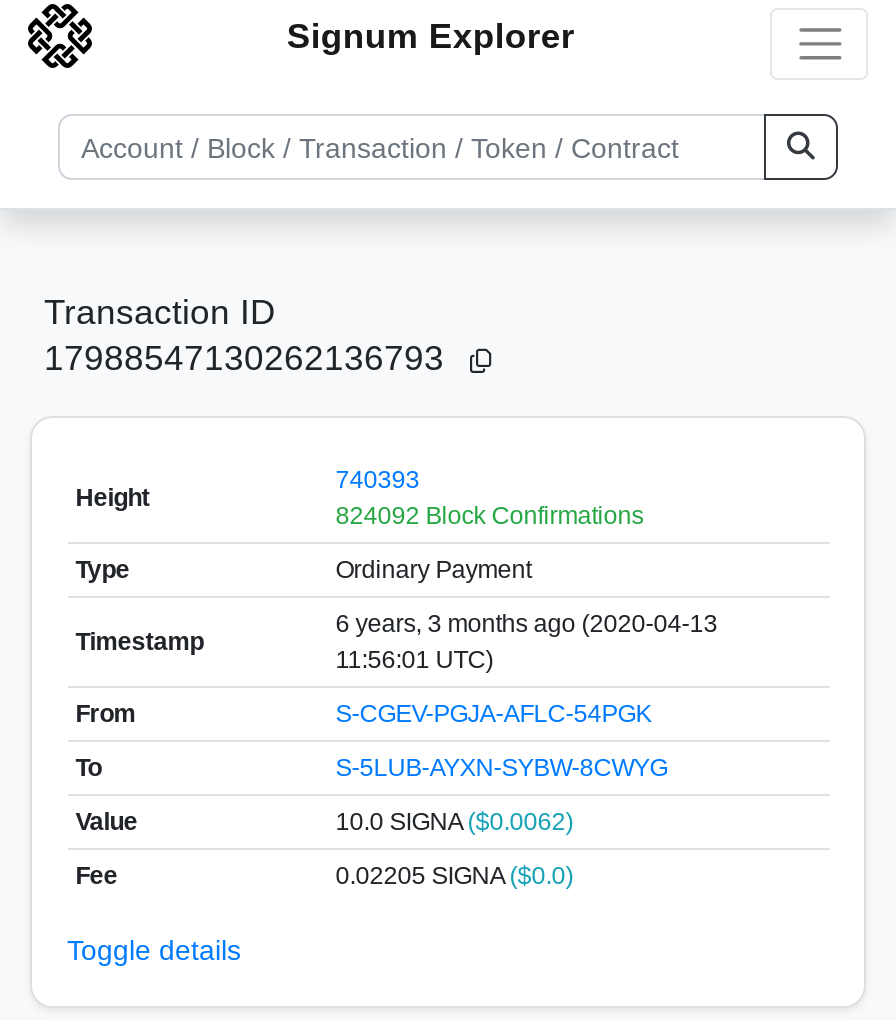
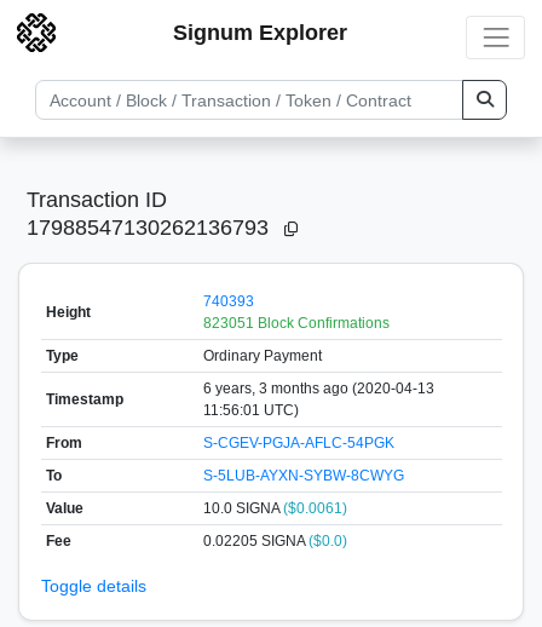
[335,501,643,529] 824092 Block Confirmations -> [203,314,389,331] 823051 Block Confirmations
[335,807,573,835] 10.0 SIGNA ($0.0062) -> [203,499,347,516] 10.0 SIGNA ($0.0061)

